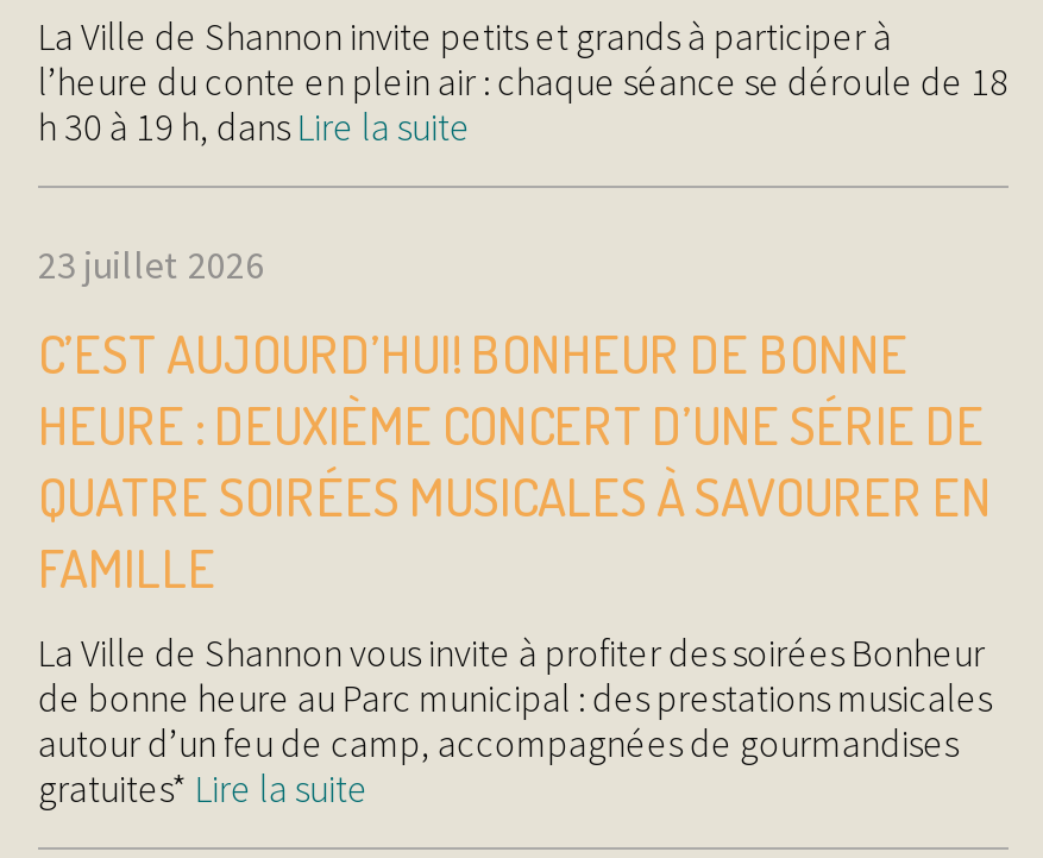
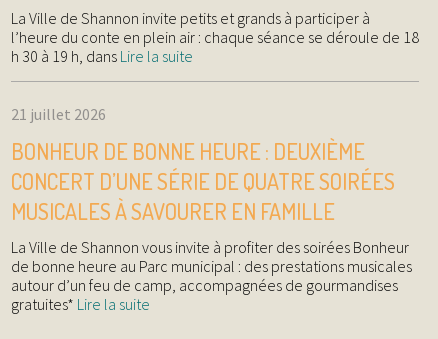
[38,239,264,287] 23 juillet 2026 -> [11,103,106,123] 21 juillet 2026
[38,318,992,599] C’EST AUJOURD’HUI! BONHEUR DE BONNE | HEURE : DEUXIÈME CONCERT D’UNE SÉRIE DE | QUATRE SOIRÉES MUSICALES À SAVOURER EN | FAMILLE -> [11,136,395,224] BONHEUR DE BONNE HEURE : DEUXIÈME | CONCERT D’UNE SÉRIE DE QUATRE SOIRÉES | MUSICALES À SAVOURER EN FAMILLE

